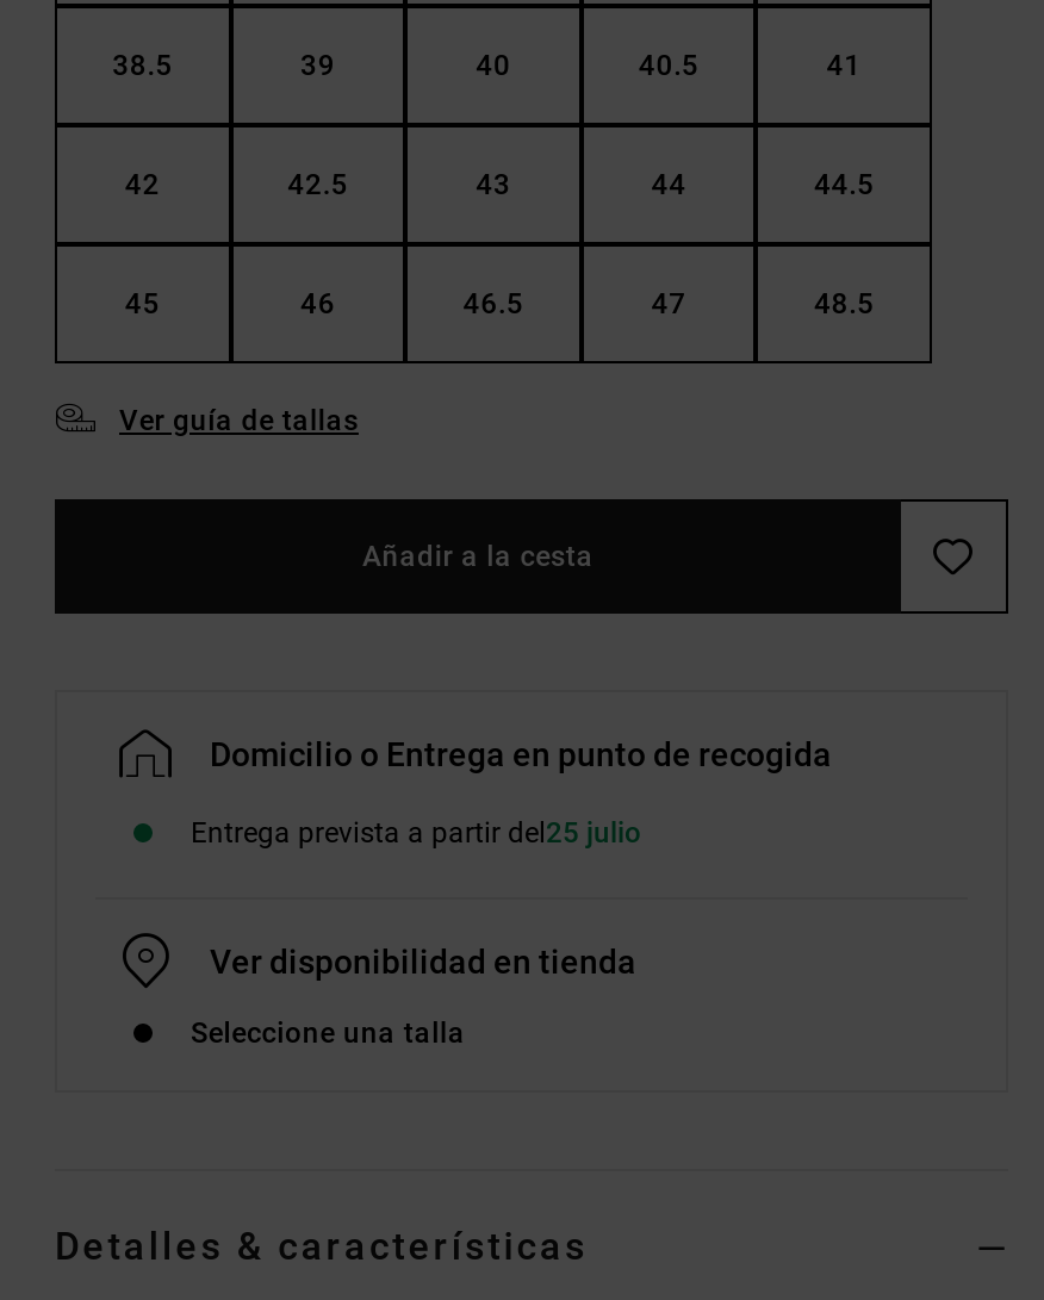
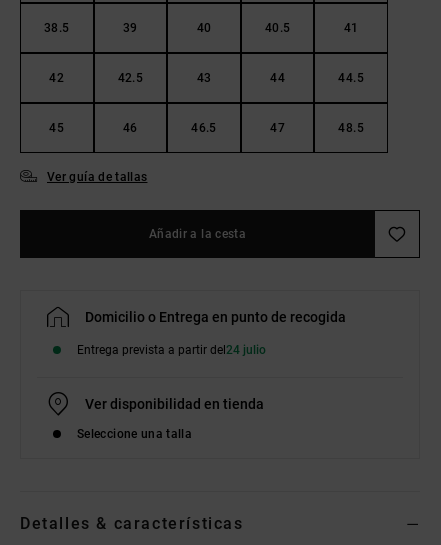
[191,816,641,849] Entrega prevista a partir del25 julio -> [77,343,266,357] Entrega prevista a partir del24 julio

